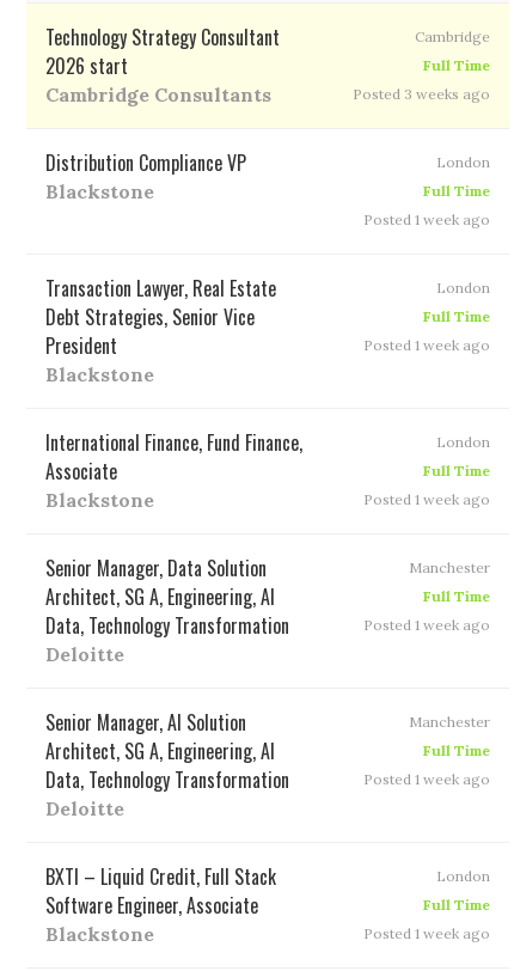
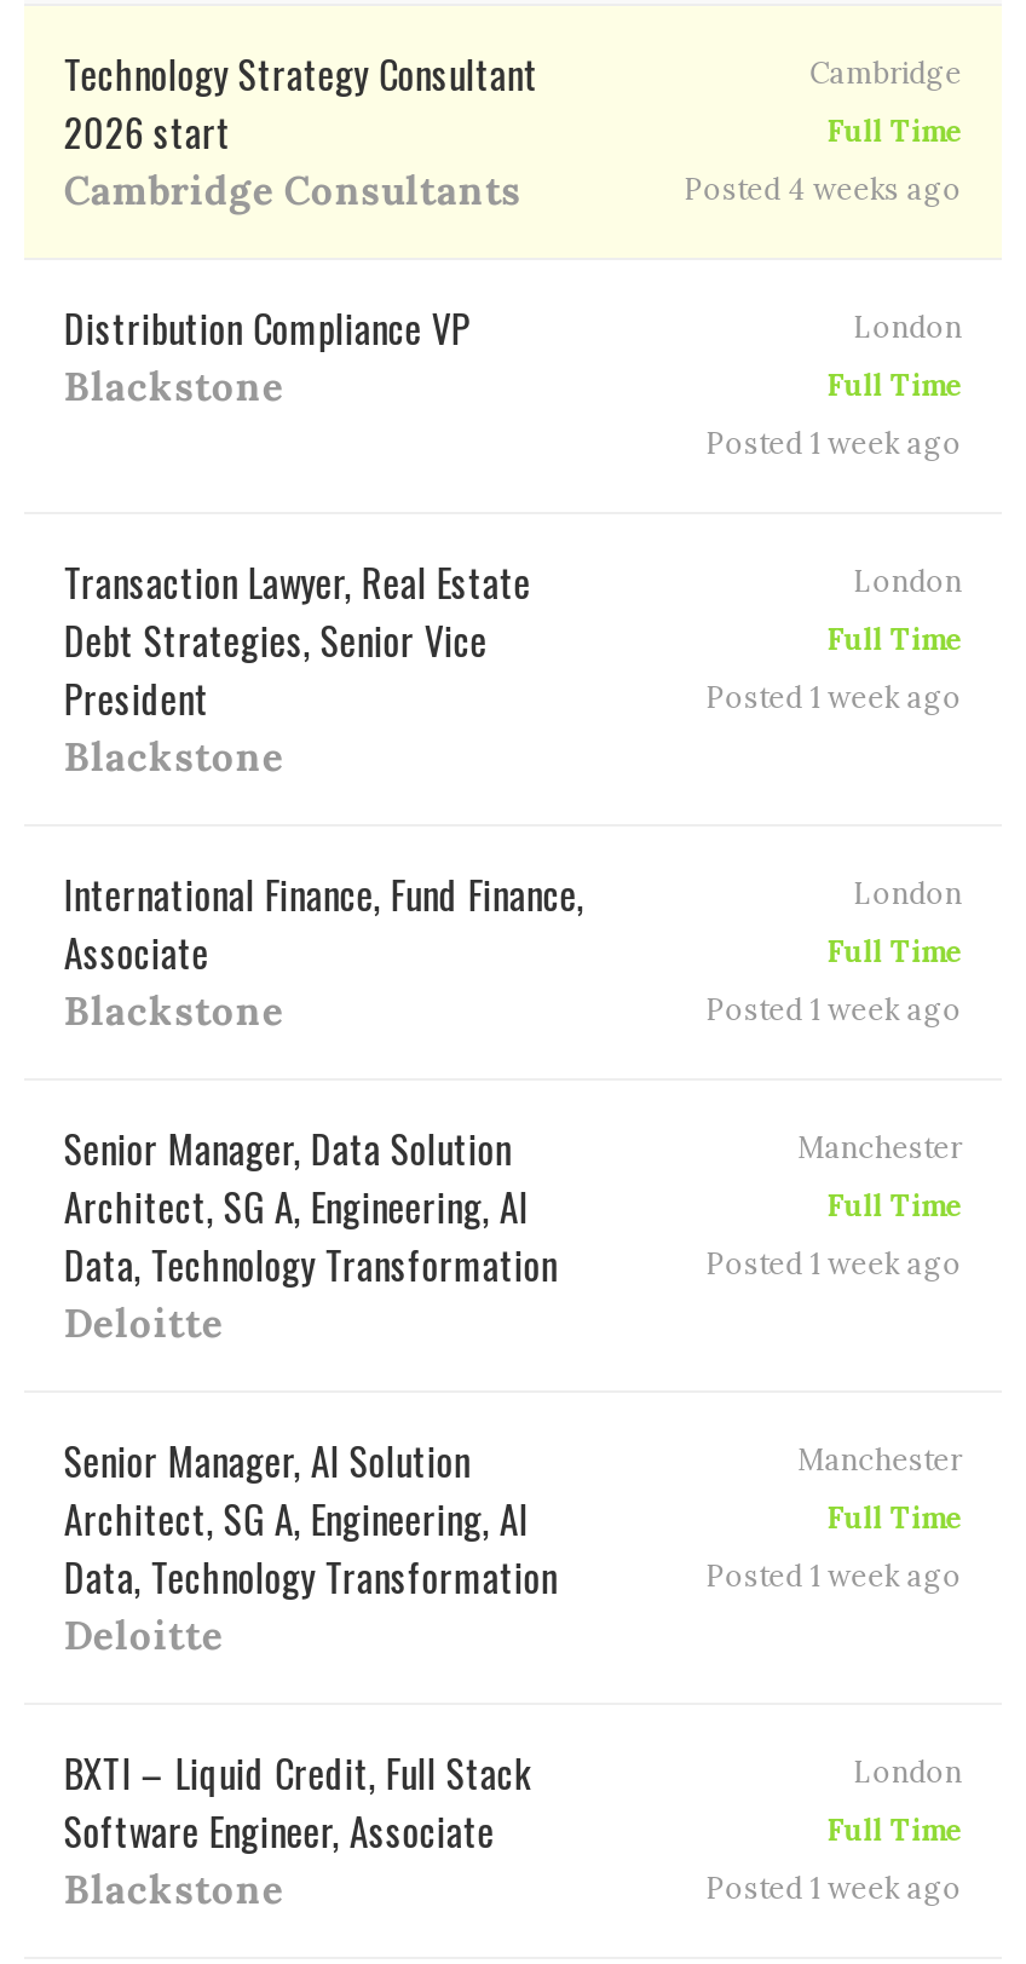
[352,84,490,102] Posted 3 weeks ago -> [684,169,962,206] Posted 4 weeks ago

